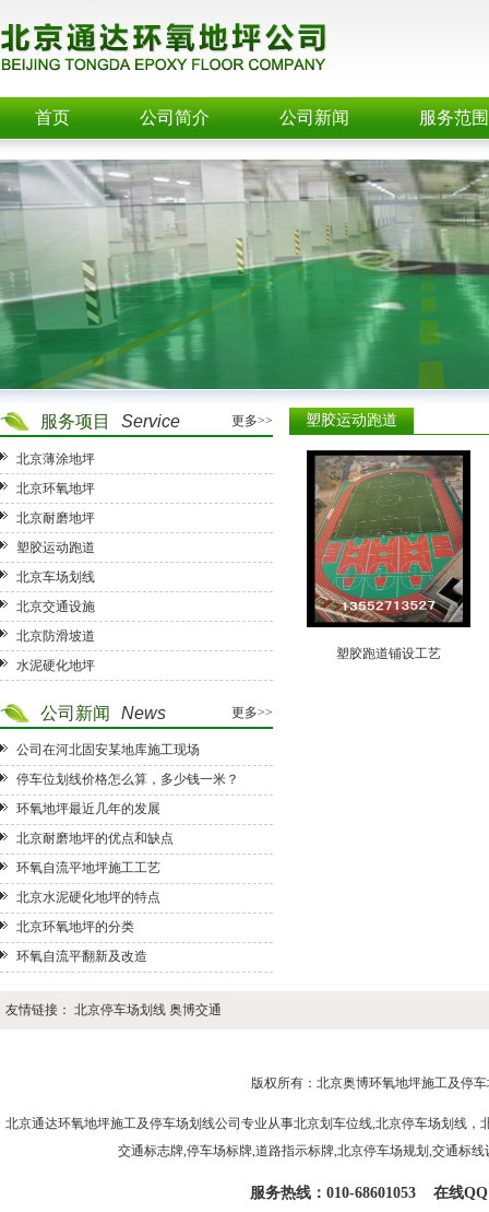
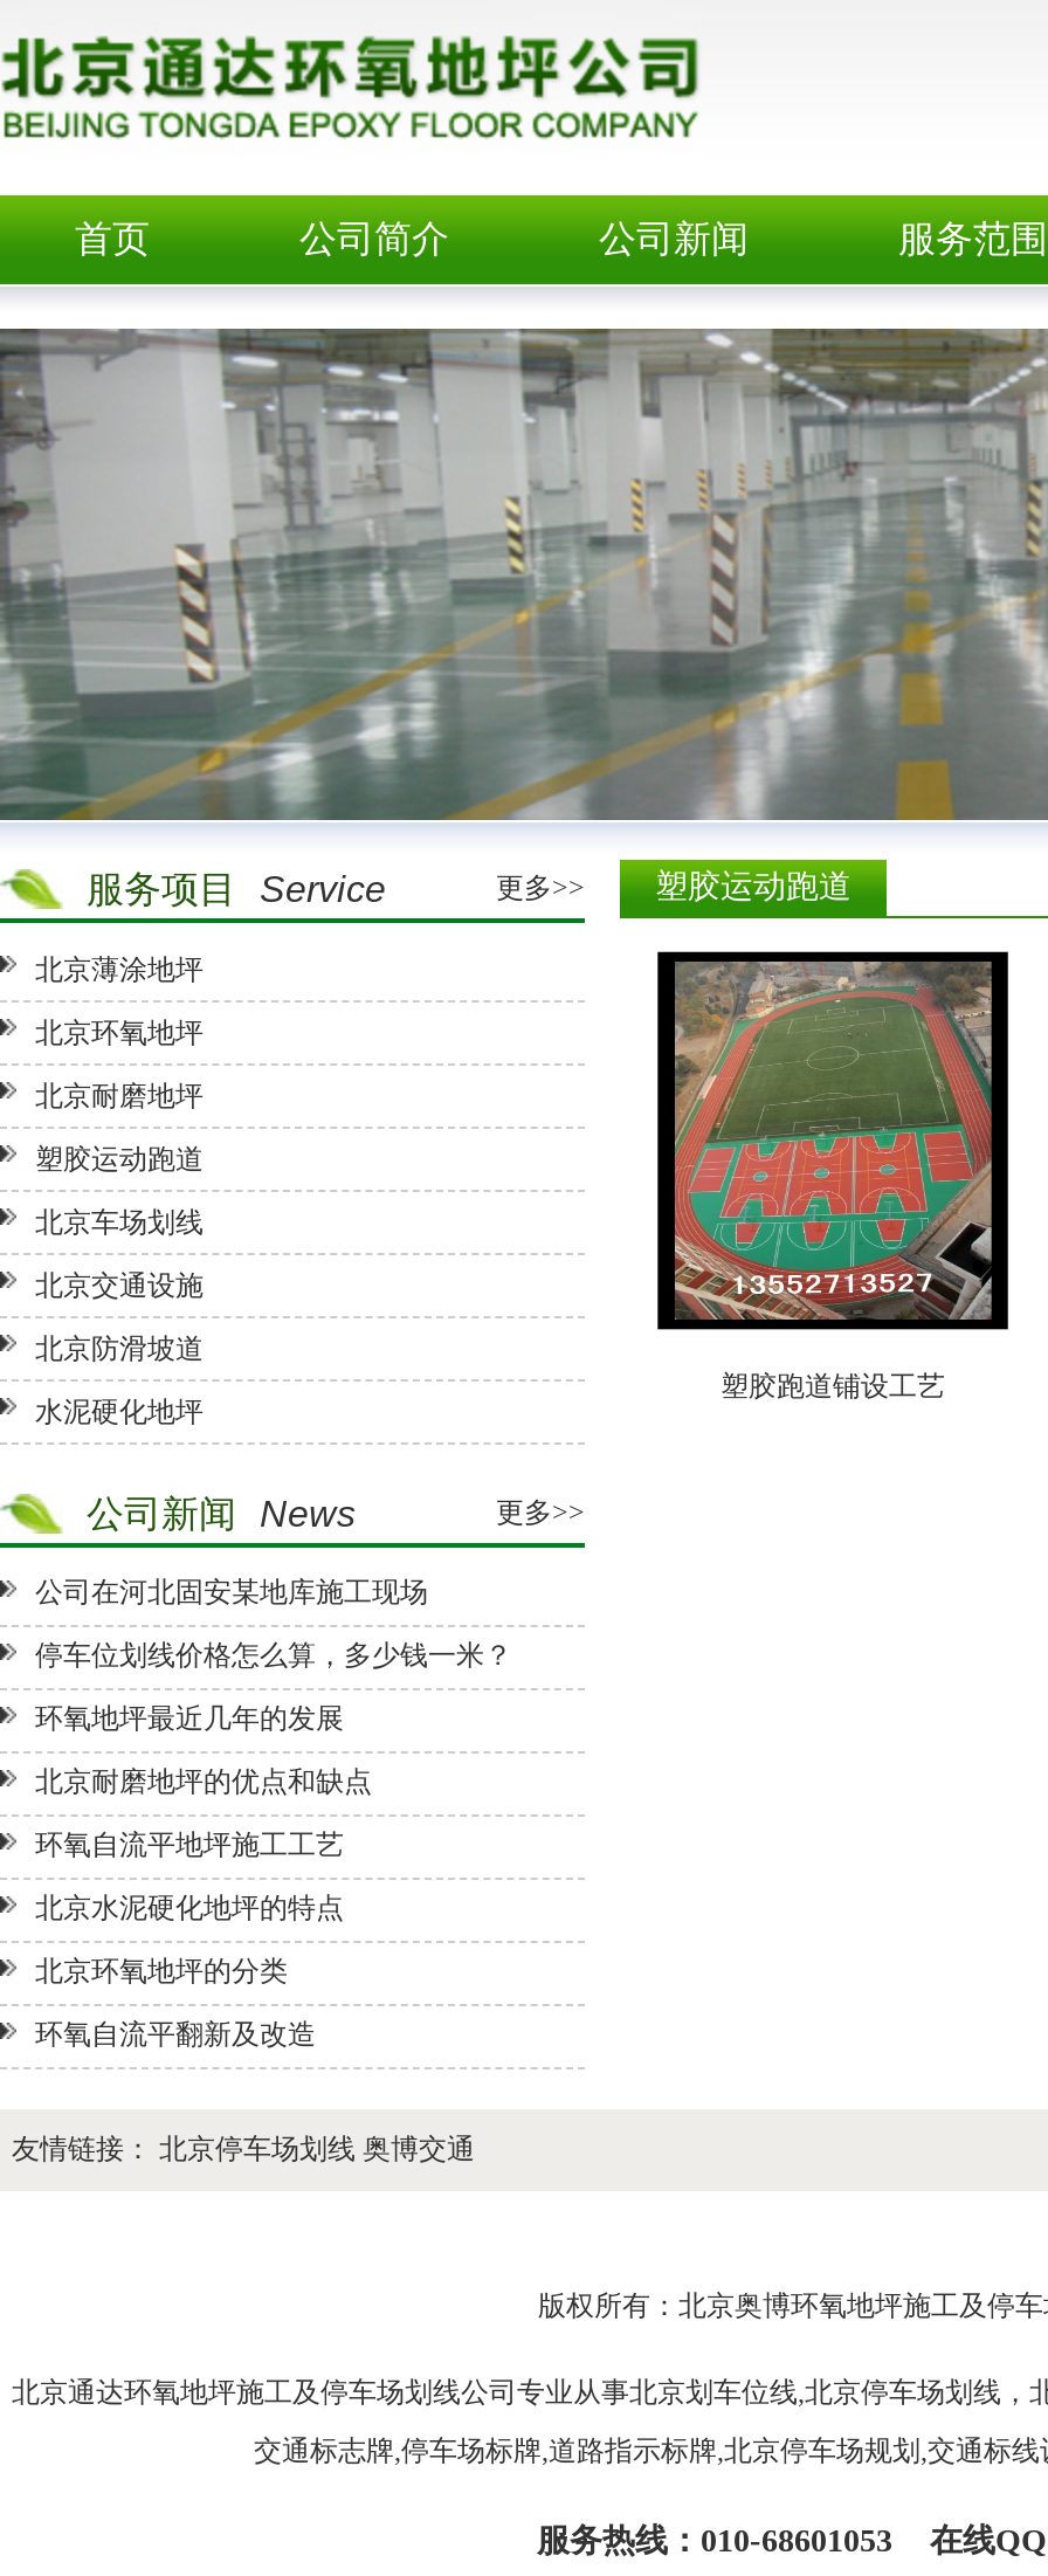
[3,160,486,389] [image] -> [7,329,1041,820] [image]

